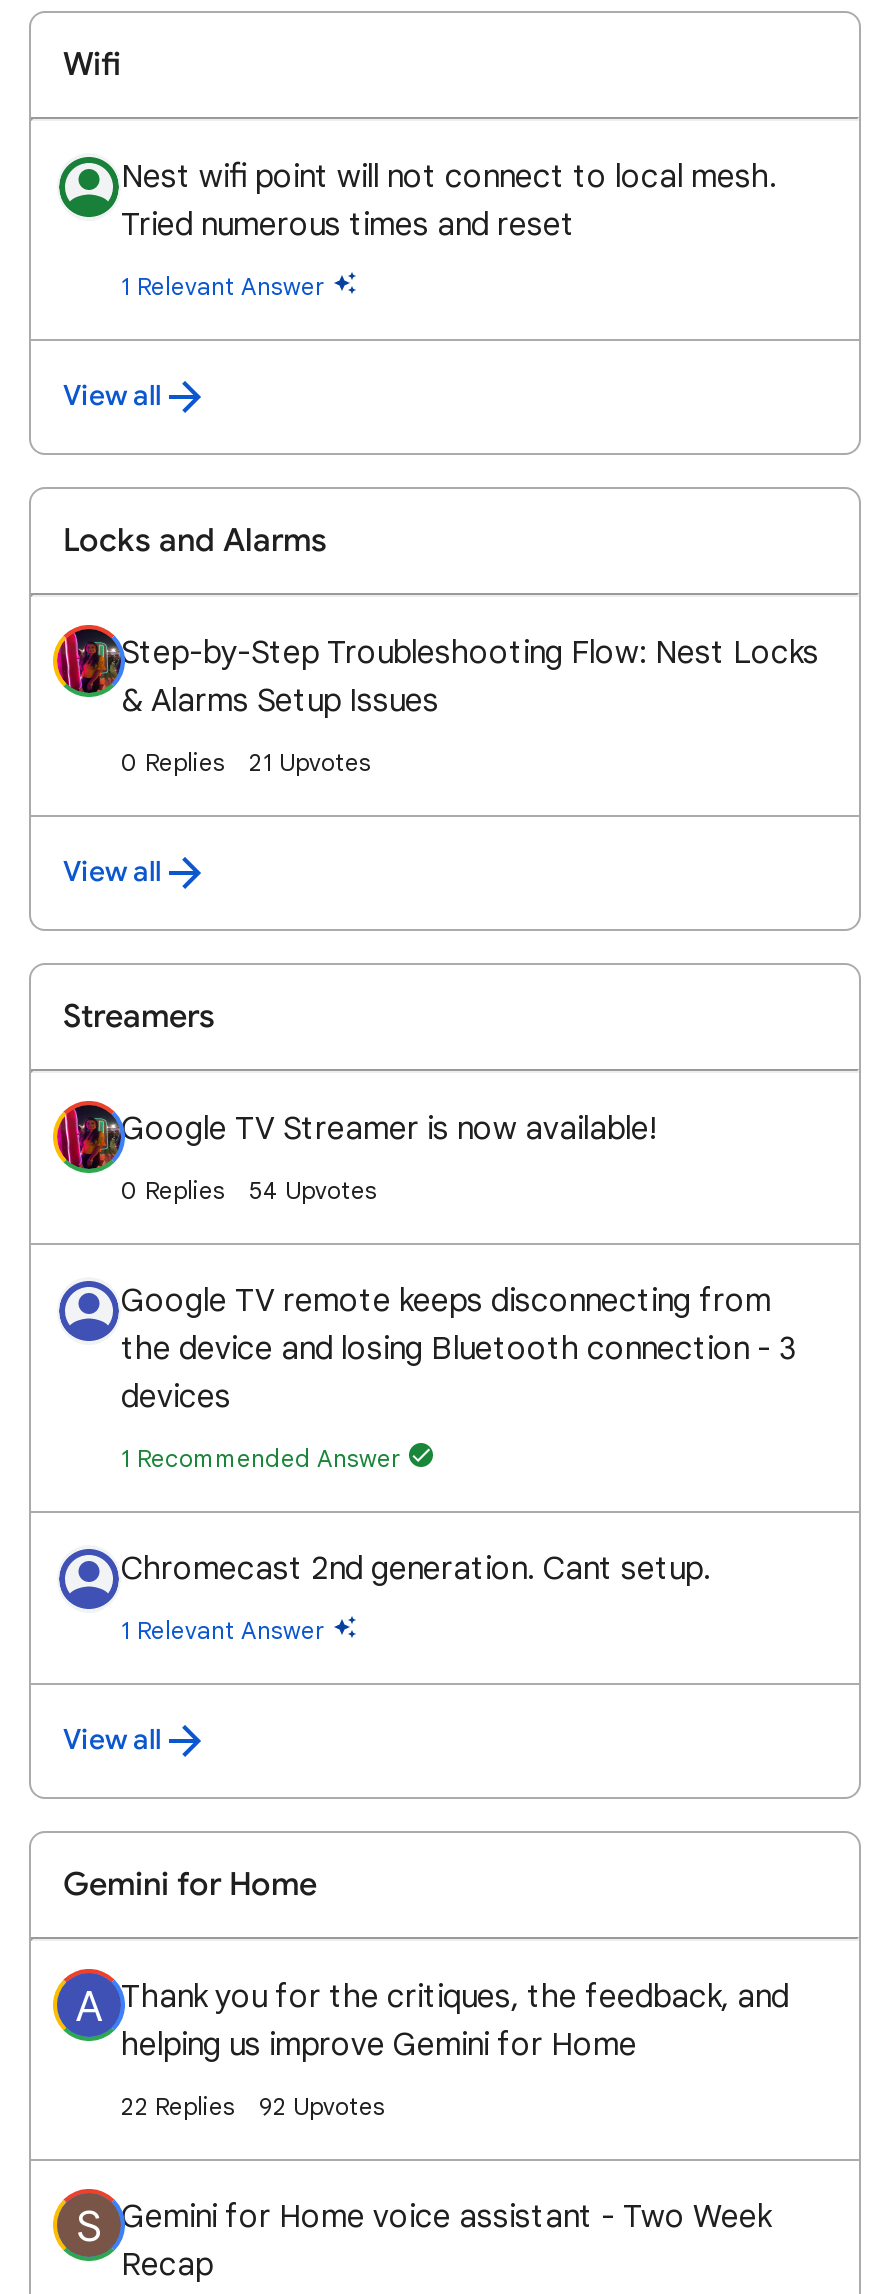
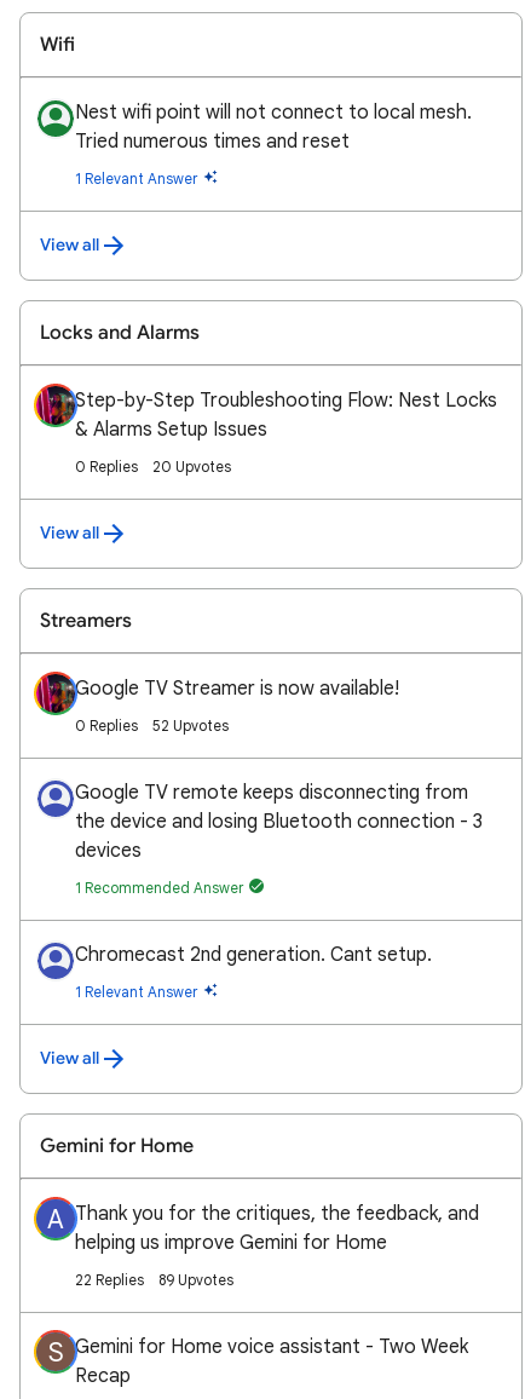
[249,747,371,777] 21 Upvotes -> [152,457,231,476] 20 Upvotes
[249,1175,377,1205] 54 Upvotes -> [152,716,229,735] 52 Upvotes
[121,2091,385,2121] 22 Replies 92 Upvotes -> [75,1271,233,1289] 22 Replies 89 Upvotes

